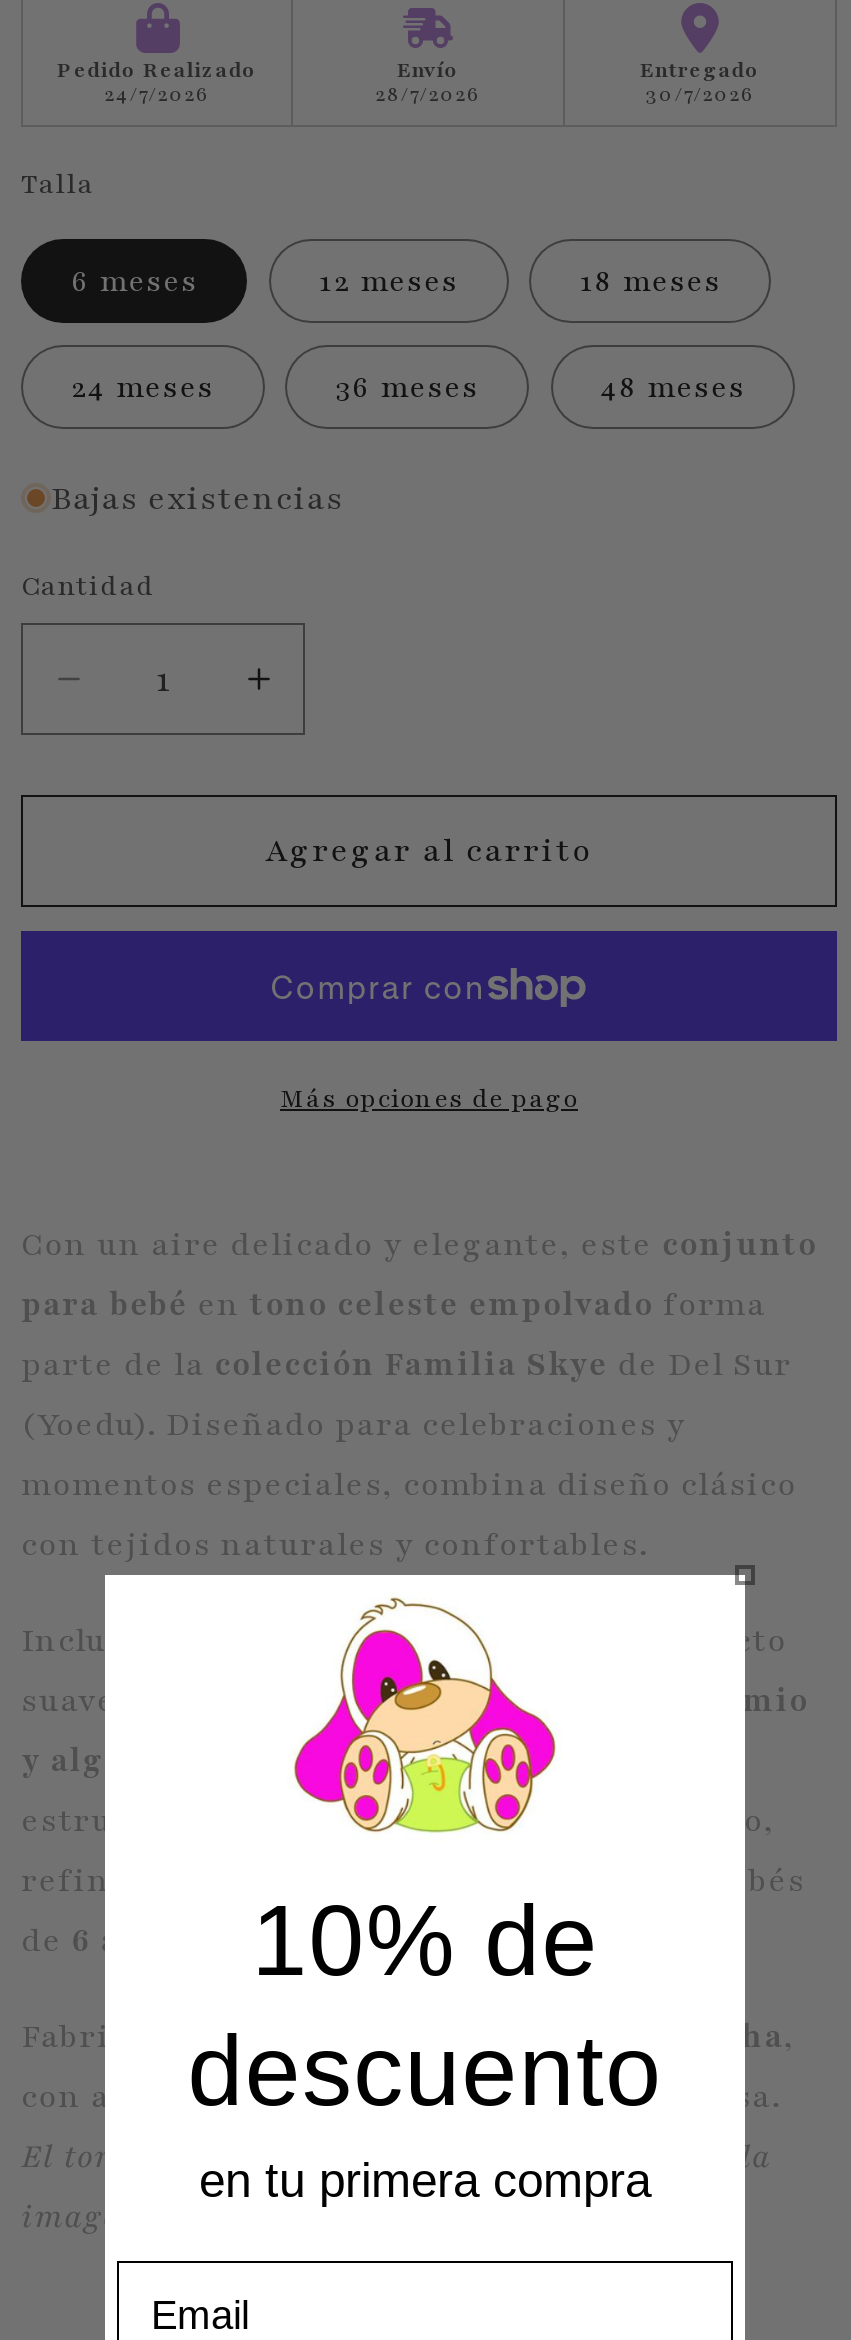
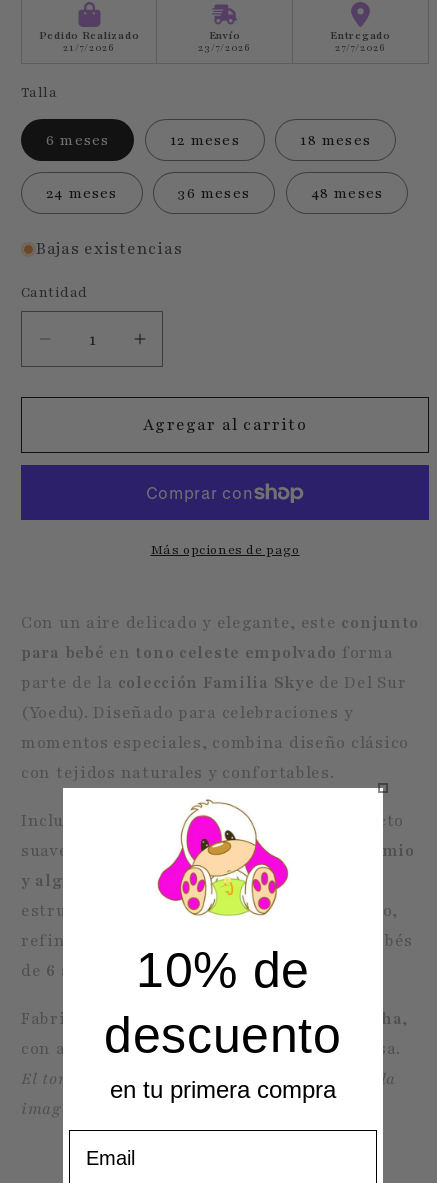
[105,79,209,109] 24/7/2026 -> [63,39,115,54] 21/7/2026
[375,79,480,109] 28/7/2026 -> [198,39,251,54] 23/7/2026
[645,79,754,109] 30/7/2026 -> [335,39,386,54] 27/7/2026

